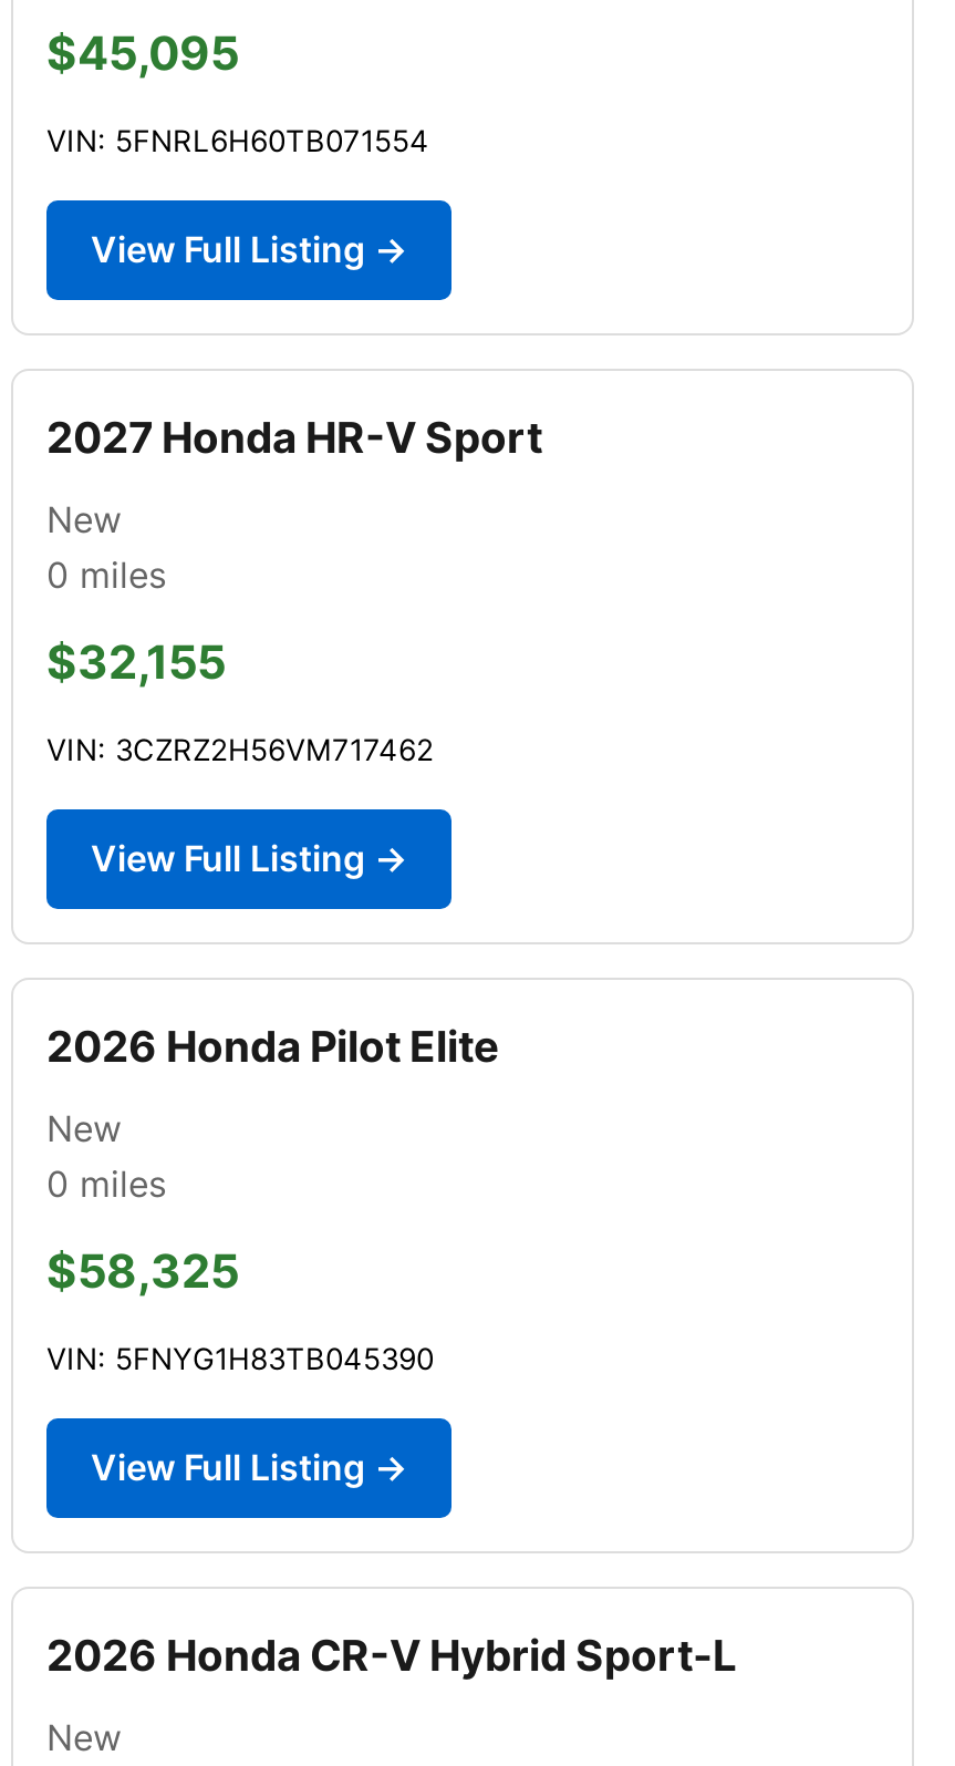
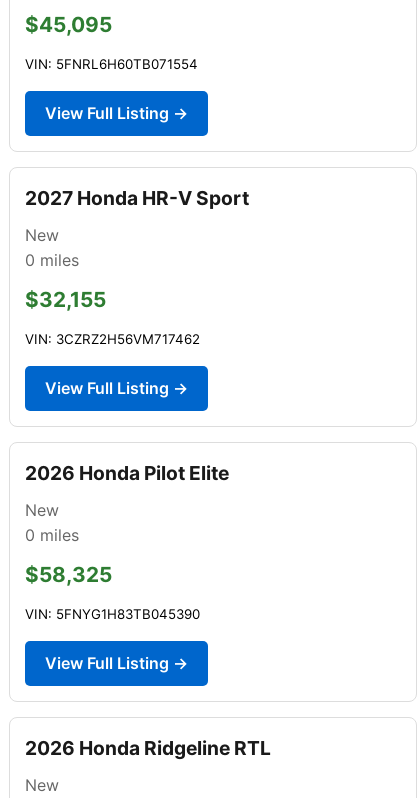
[46,1628,737,1682] 2026 Honda CR-V Hybrid Sport-L -> [25,736,271,760] 2026 Honda Ridgeline RTL

